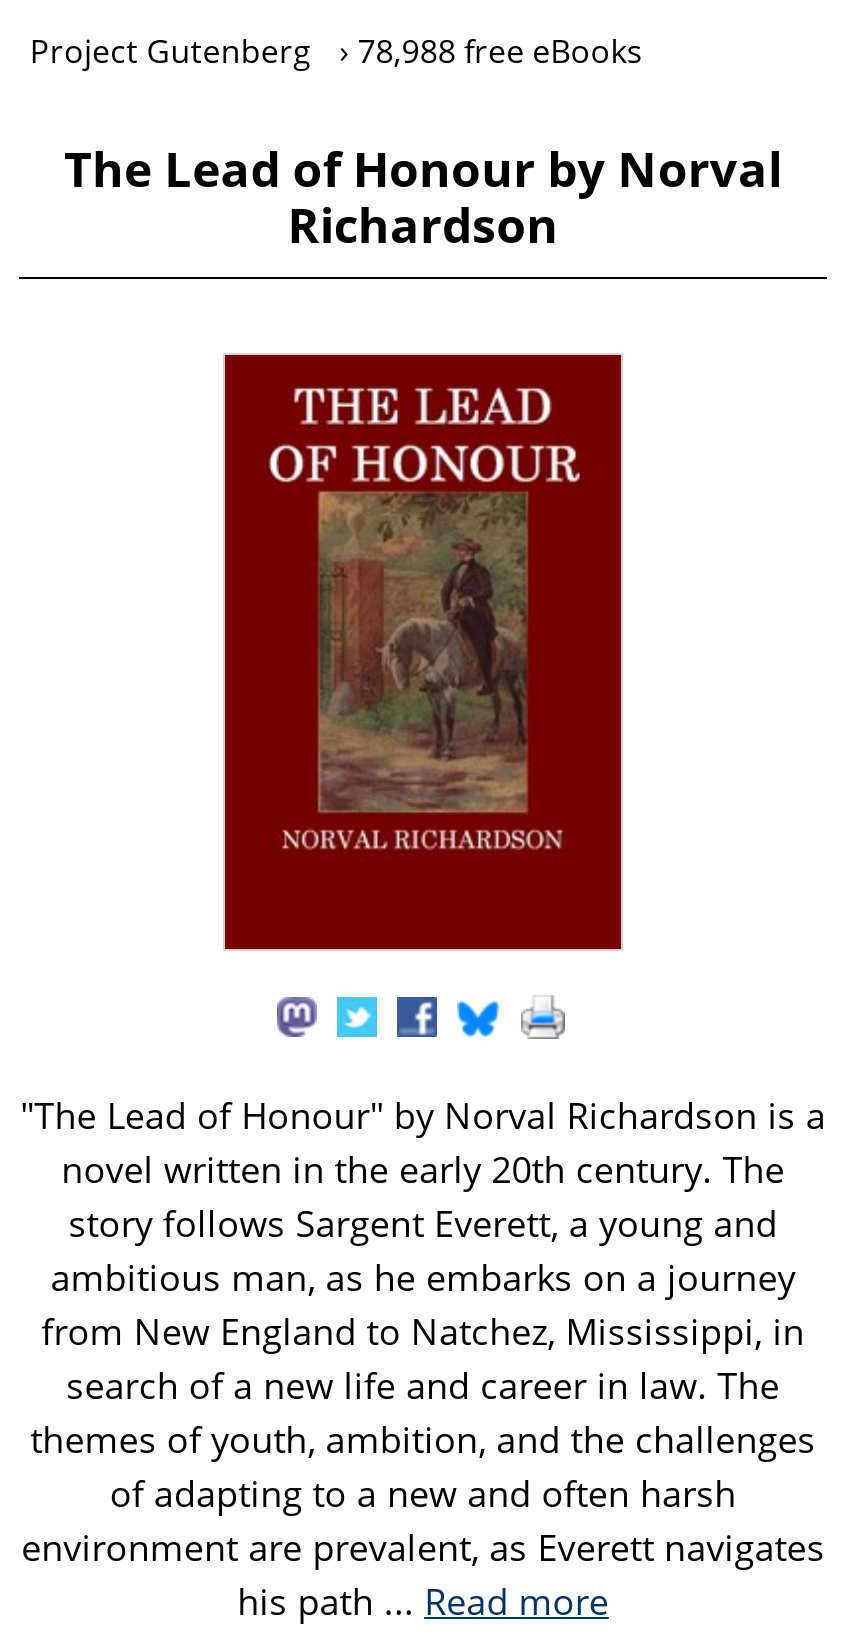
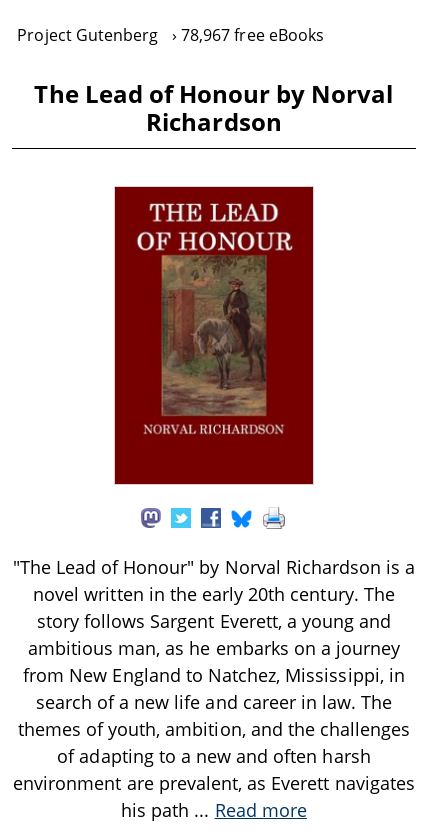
[30,29,643,73] Project Gutenberg 78,988 free eBooks -> [17,24,324,46] Project Gutenberg 78,967 free eBooks

